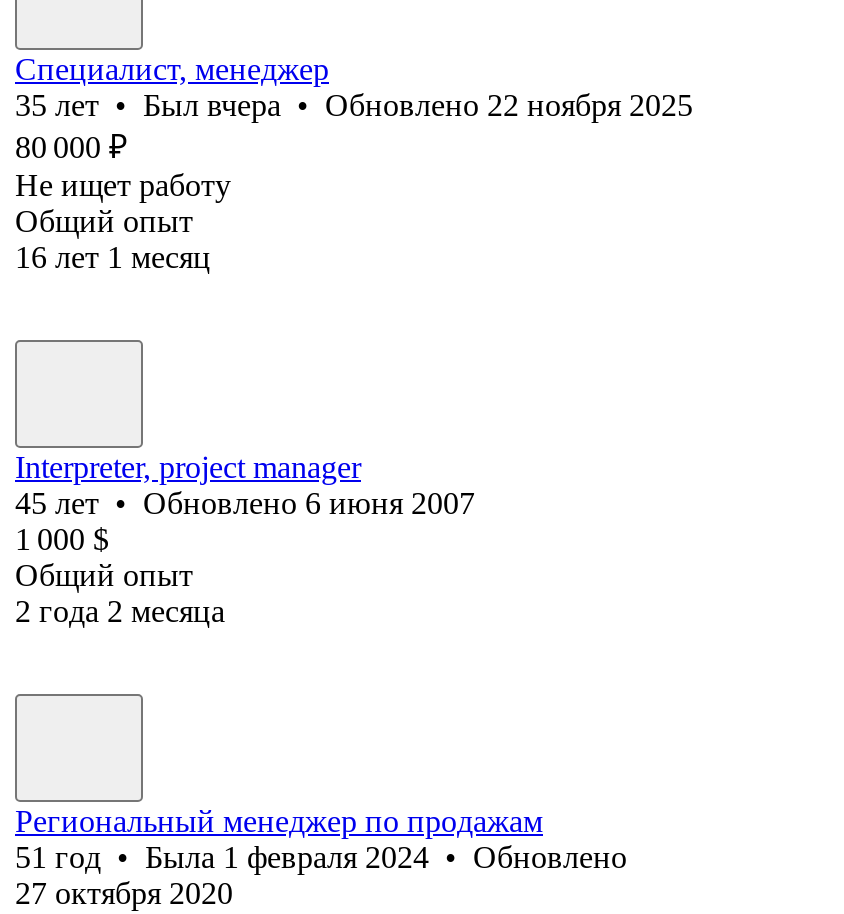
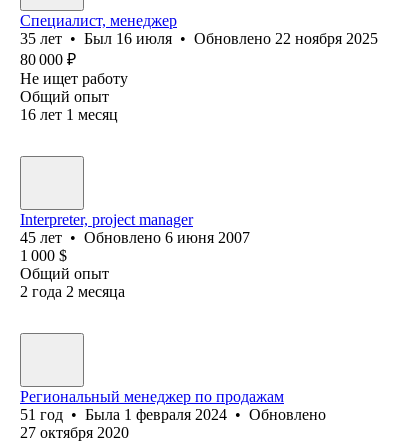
[15,88,693,122] 35 лет • Был вчера • Обновлено 22 ноября 2025 -> [20,30,378,47] 35 лет • Был 16 июля • Обновлено 22 ноября 2025

